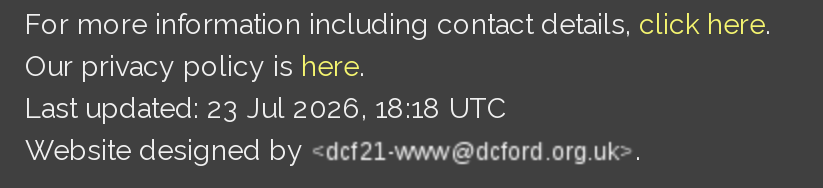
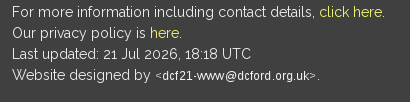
[25,92,507,124] Last updated: 23 Jul 2026, 18:18 UTC -> [12,46,251,62] Last updated: 21 Jul 2026, 18:18 UTC

